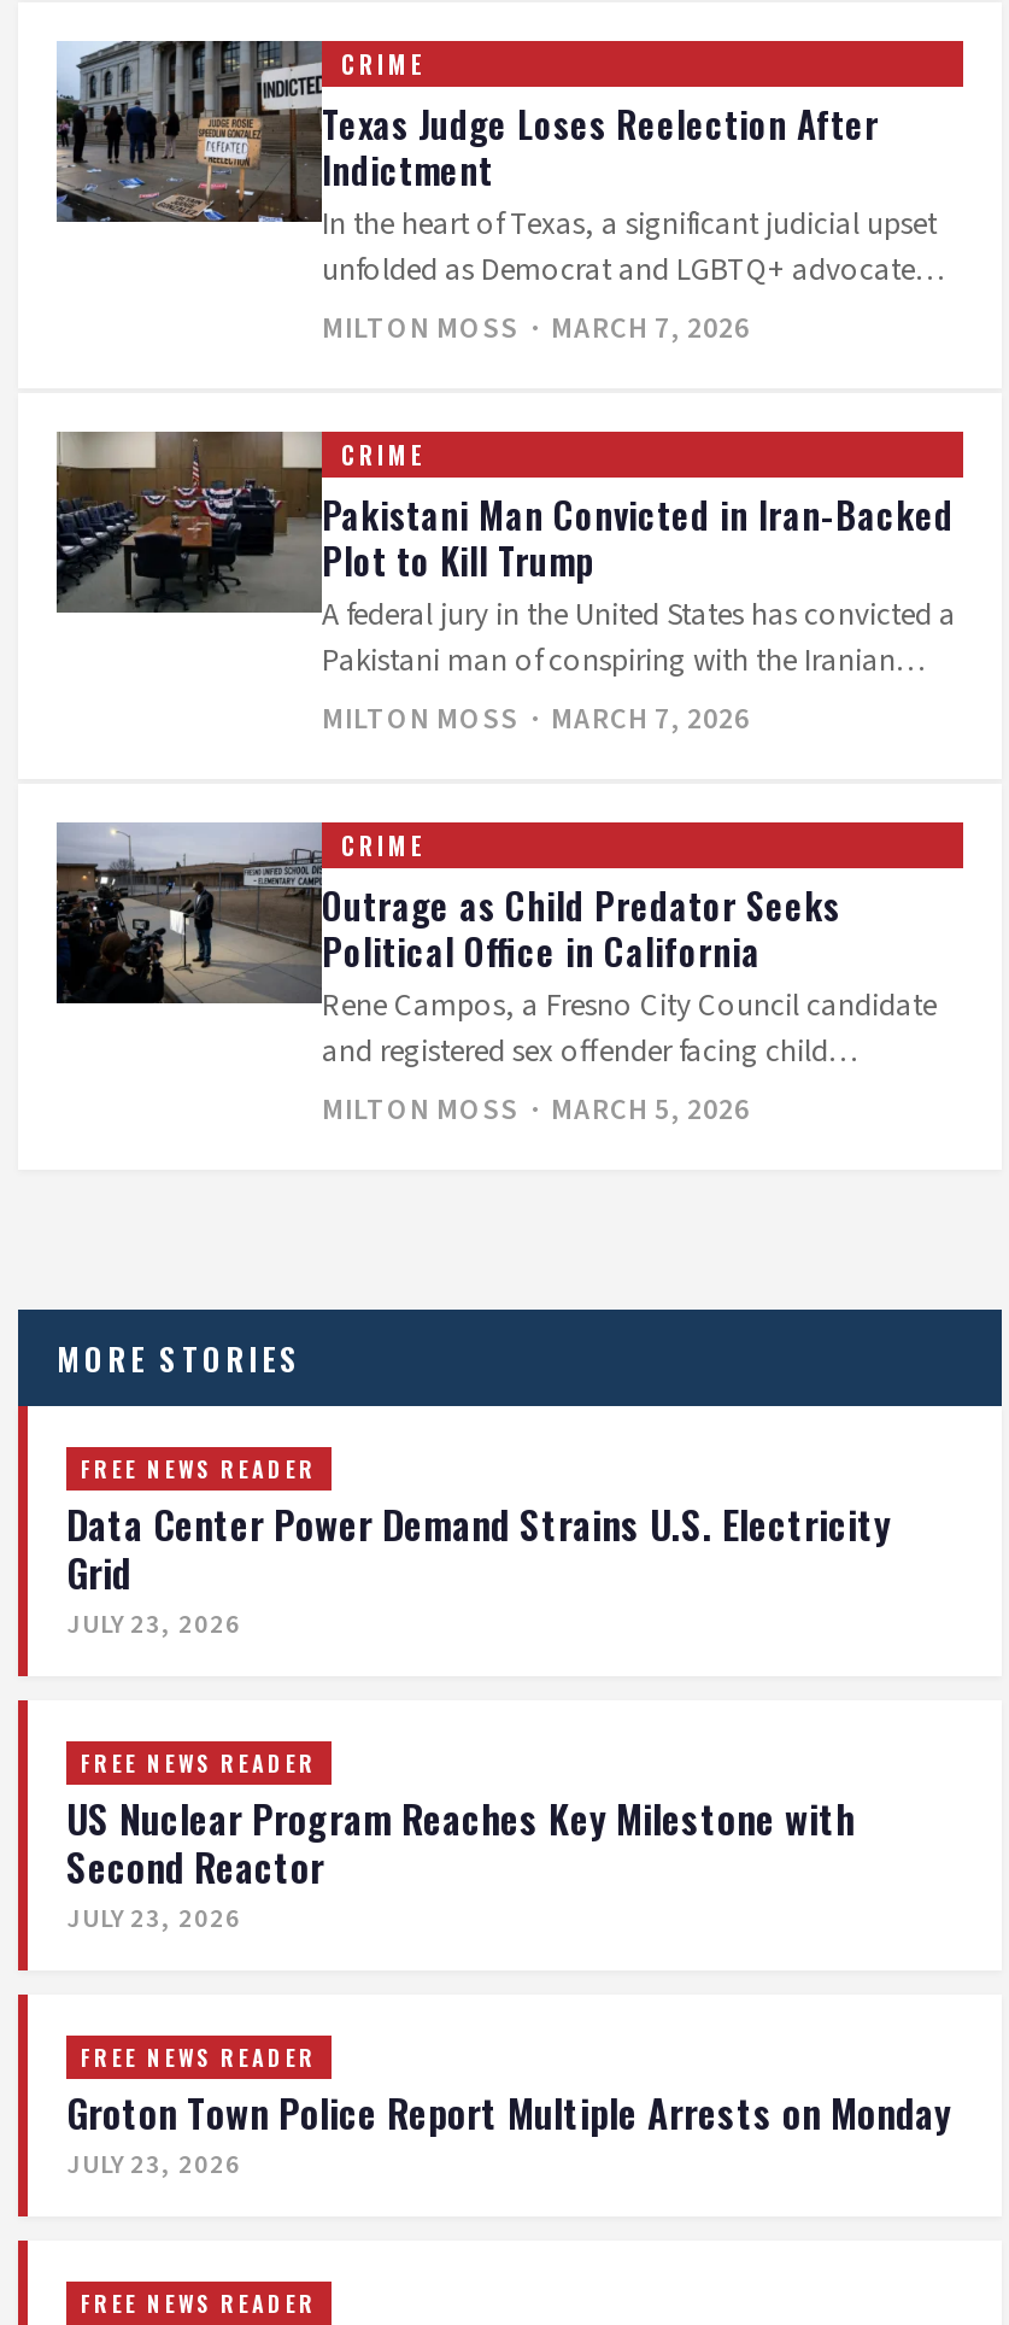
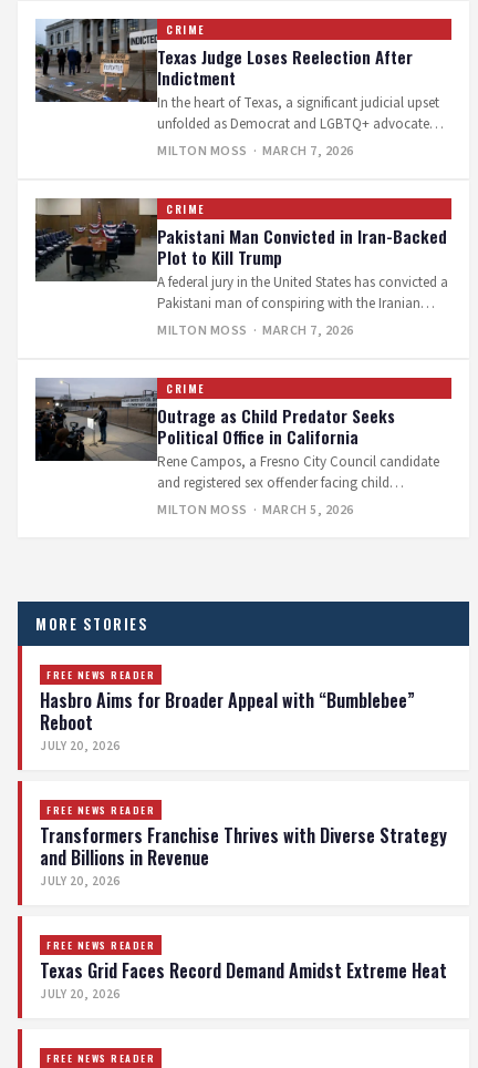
[66,1495,891,1642] Data Center Power Demand Strains U.S. Electricity | Grid | JULY 23, 2026 -> [40,687,415,754] Hasbro Aims for Broader Appeal with “Bumblebee” | Reboot | JULY 20, 2026
[66,1790,855,1937] US Nuclear Program Reaches Key Milestone with | Second Reactor | JULY 23, 2026 -> [40,822,447,890] Transformers Franchise Thrives with Diverse Strategy | and Billions in Revenue | JULY 20, 2026
[66,2084,951,2183] Groton Town Police Report Multiple Arrests on Monday | JULY 23, 2026 -> [40,957,447,1003] Texas Grid Faces Record Demand Amidst Extreme Heat | JULY 20, 2026

